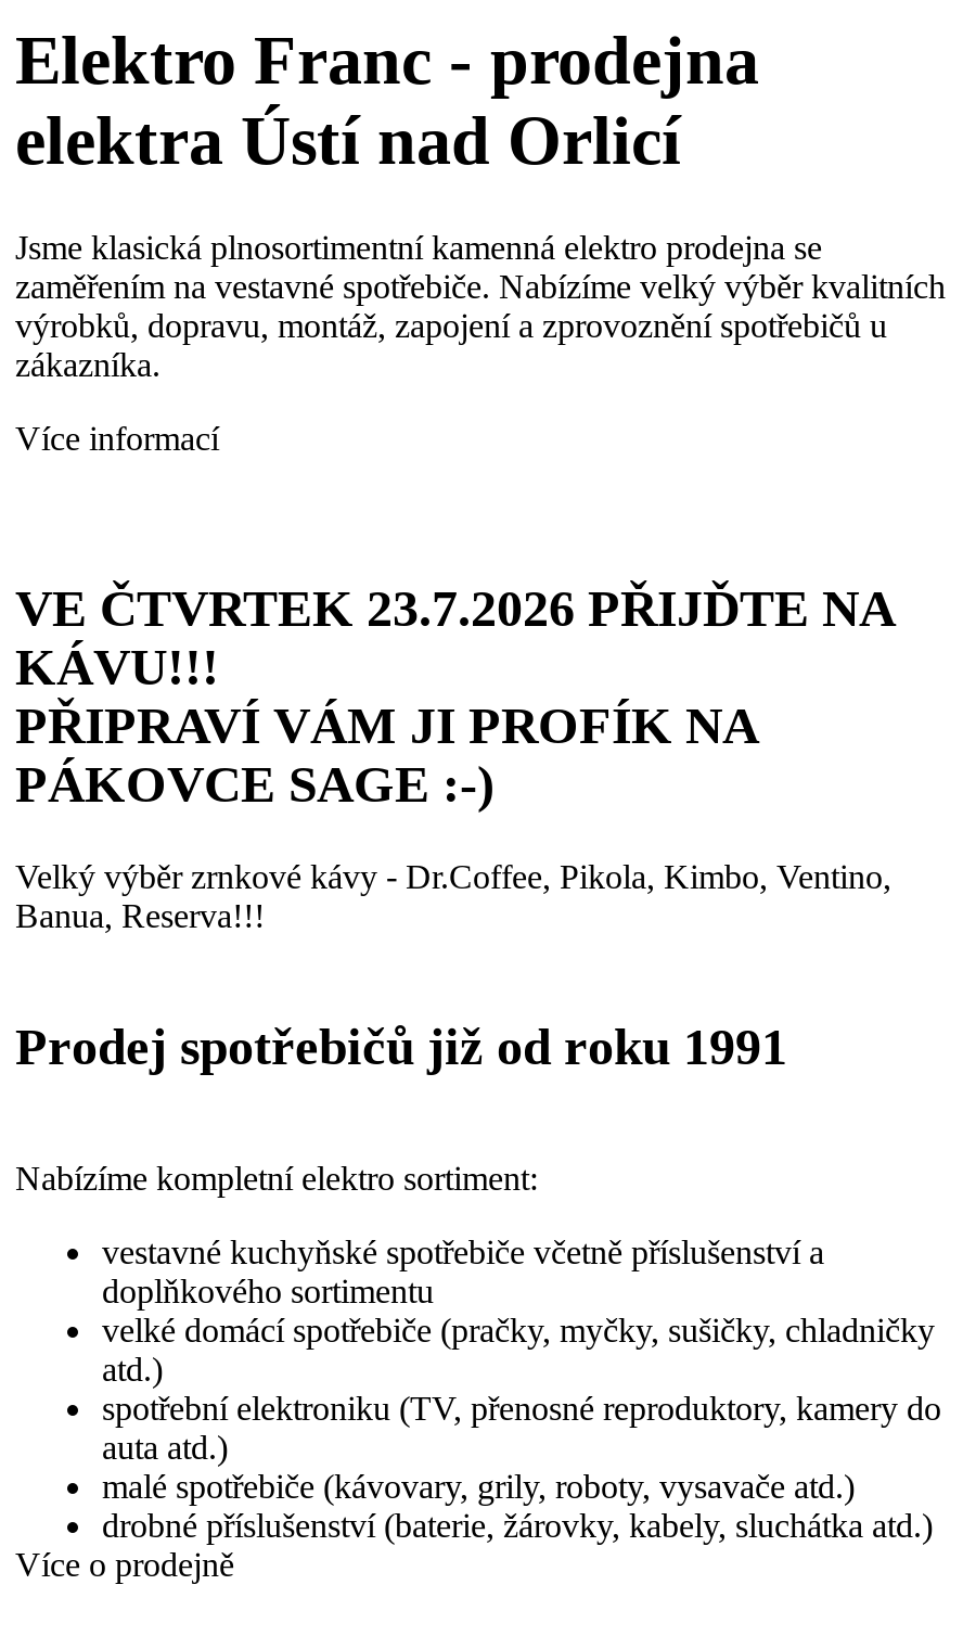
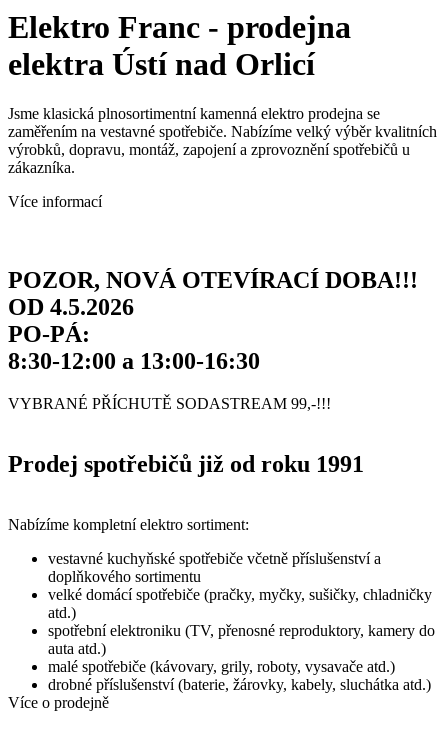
[15,580,894,812] VE ČTVRTEK 23.7.2026 PŘIJĎTE NA | KÁVU!!! | PŘIPRAVÍ VÁM JI PROFÍK NA | PÁKOVCE SAGE :-) -> [8,267,418,374] POZOR, NOVÁ OTEVÍRACÍ DOBA!!! | OD 4.5.2026 | PO-PÁ: | 8:30-12:00 a 13:00-16:30
[15,857,891,933] Velký výběr zrnkové kávy - Dr.Coffee, Pikola, Kimbo, Ventino, | Banua, Reserva!!! -> [8,395,331,412] VYBRANÉ PŘÍCHUTĚ SODASTREAM 99,-!!!

